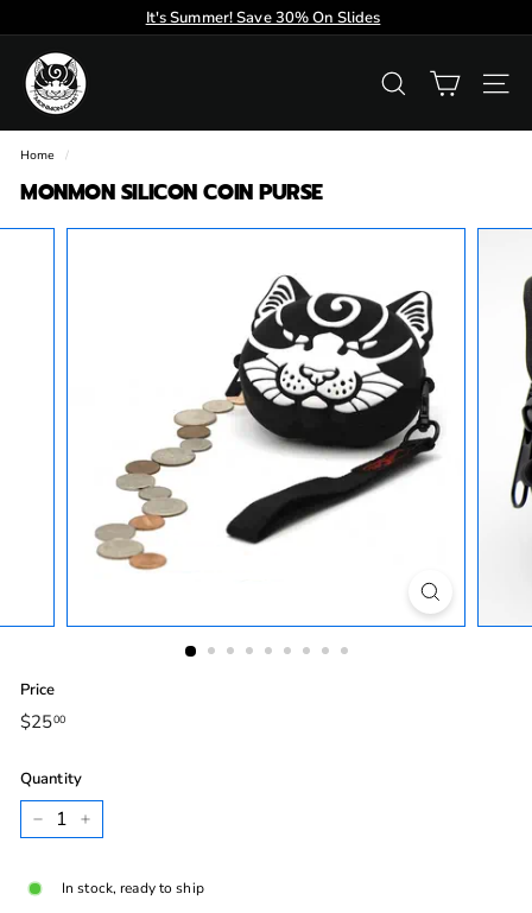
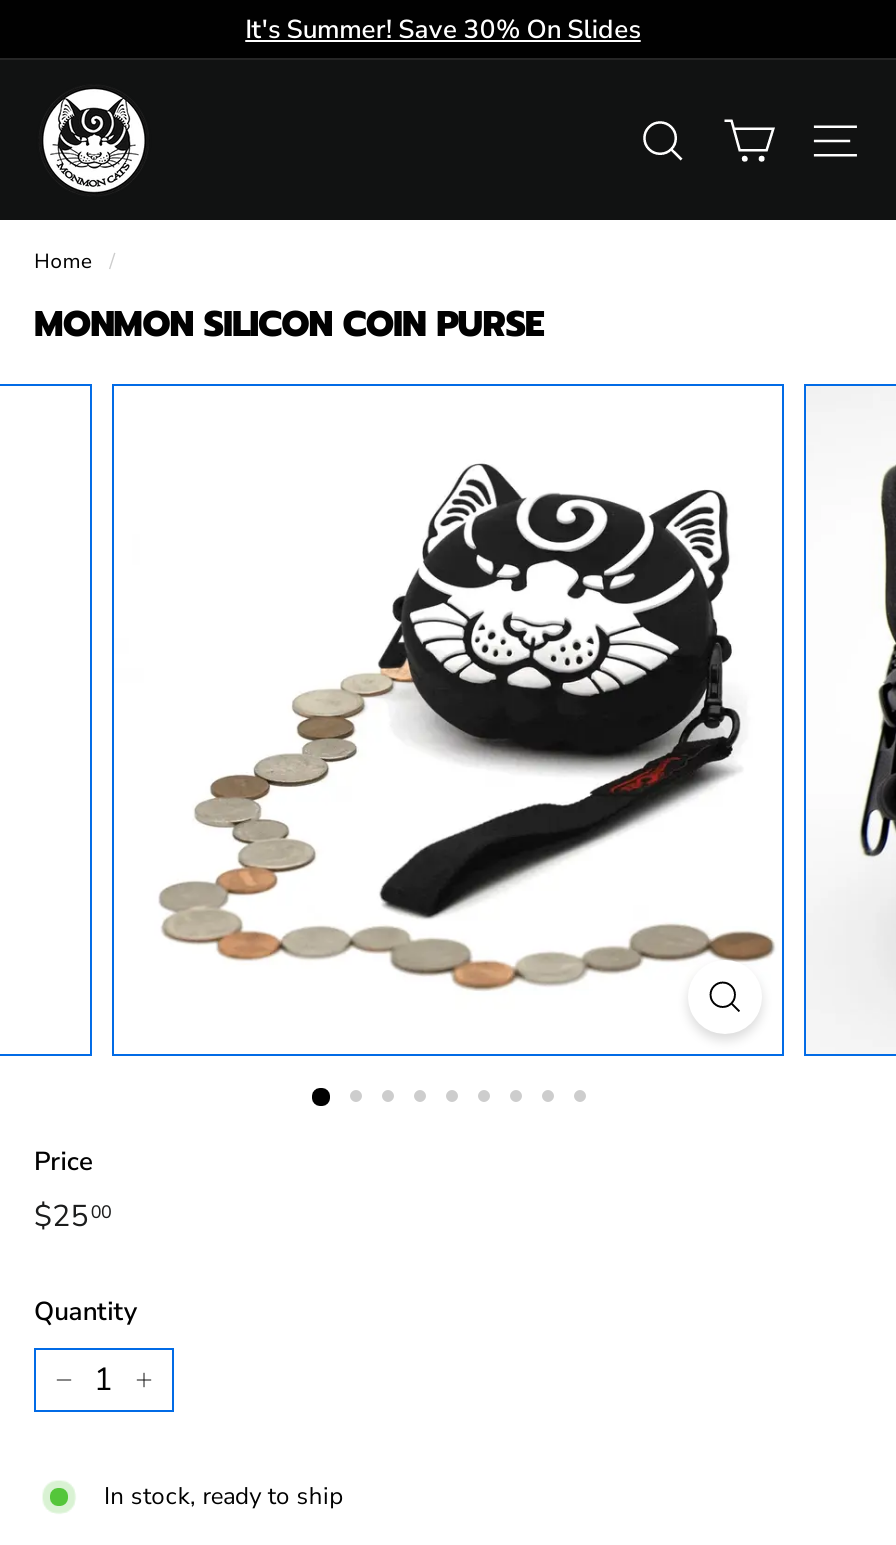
none -> [278,924,776,992] [image]

